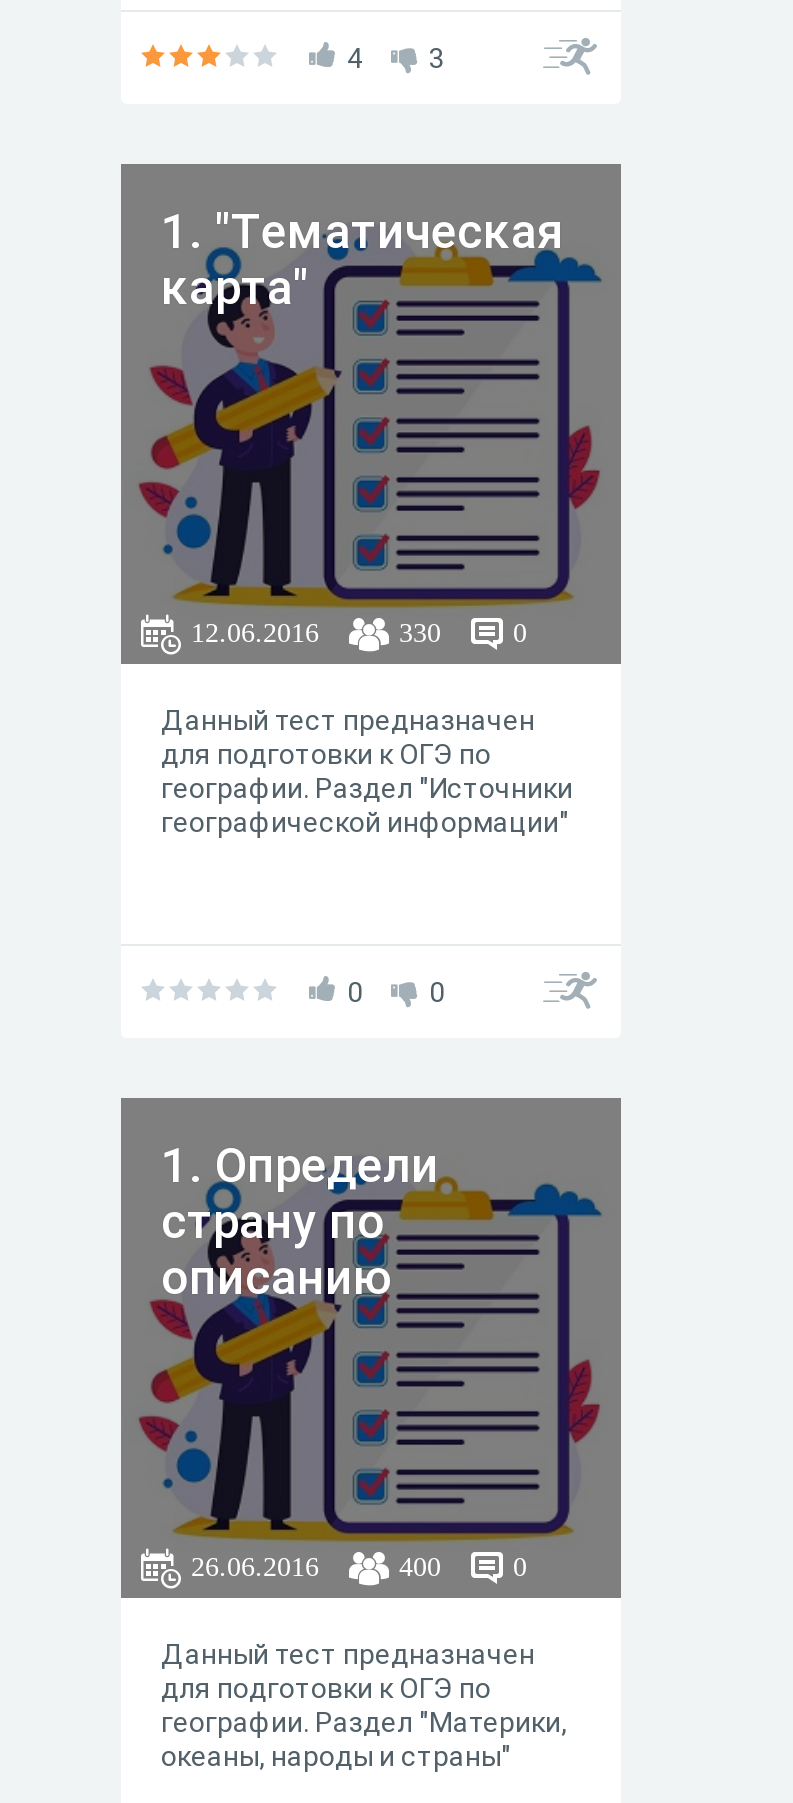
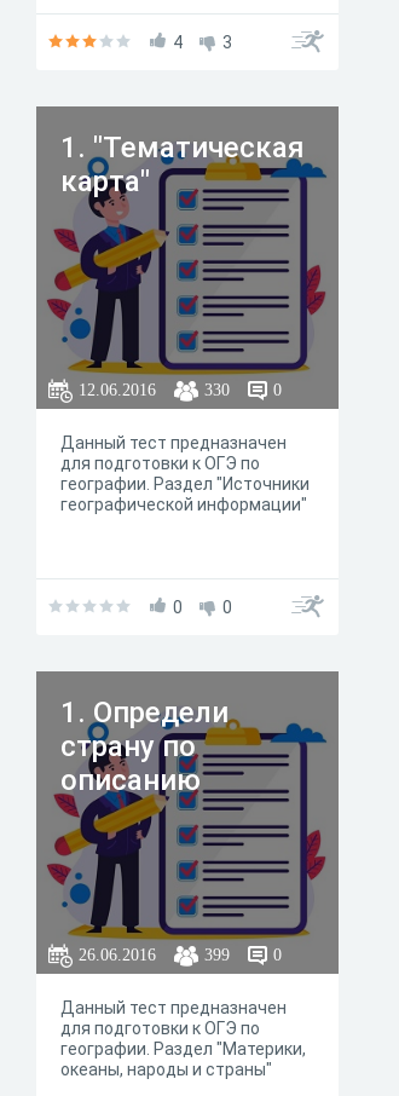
[399,1550,441,1578] 400 -> [204,945,230,962] 399

